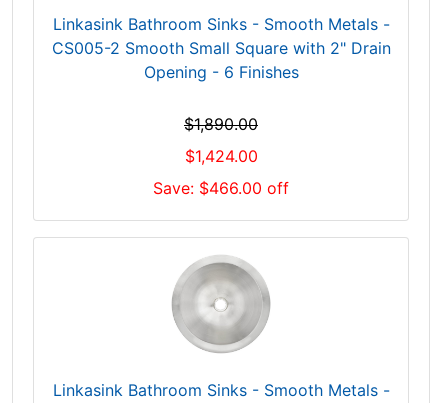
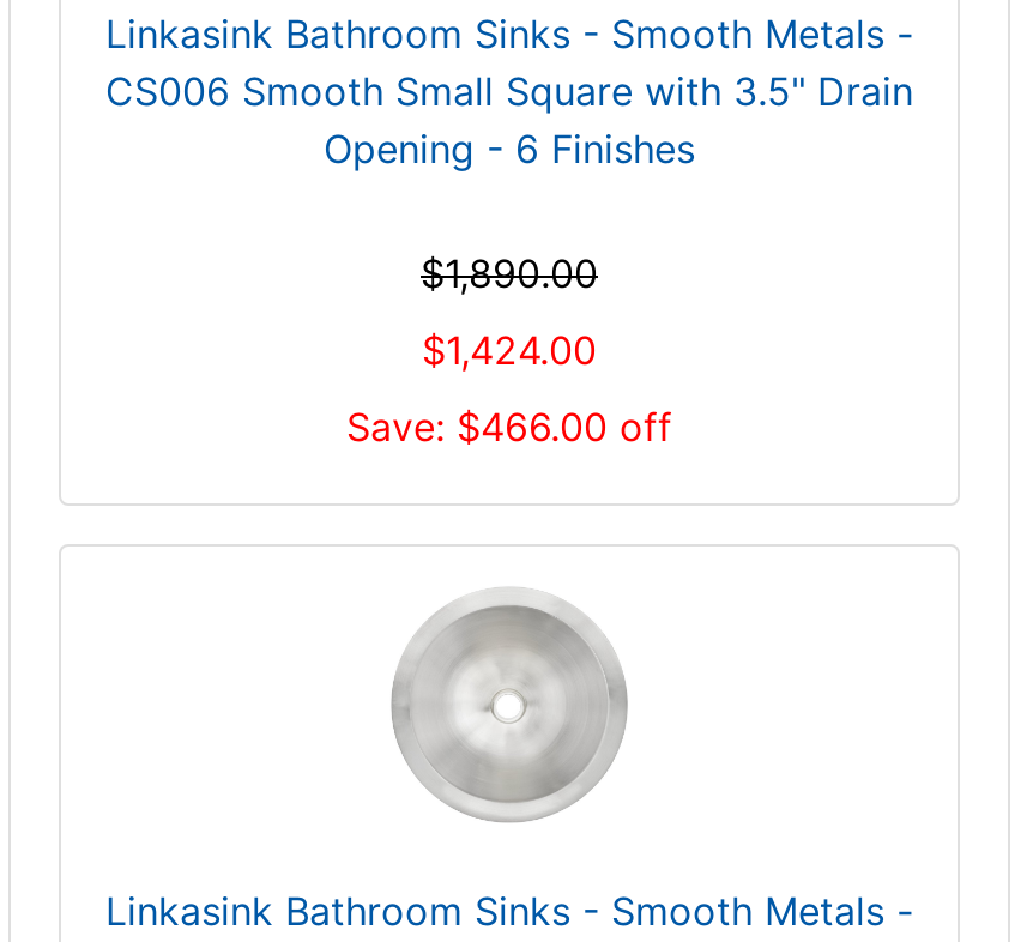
[51,38,390,58] CS005-2 Smooth Small Square with 2" Drain -> [105,67,913,115] CS006 Smooth Small Square with 3.5" Drain

